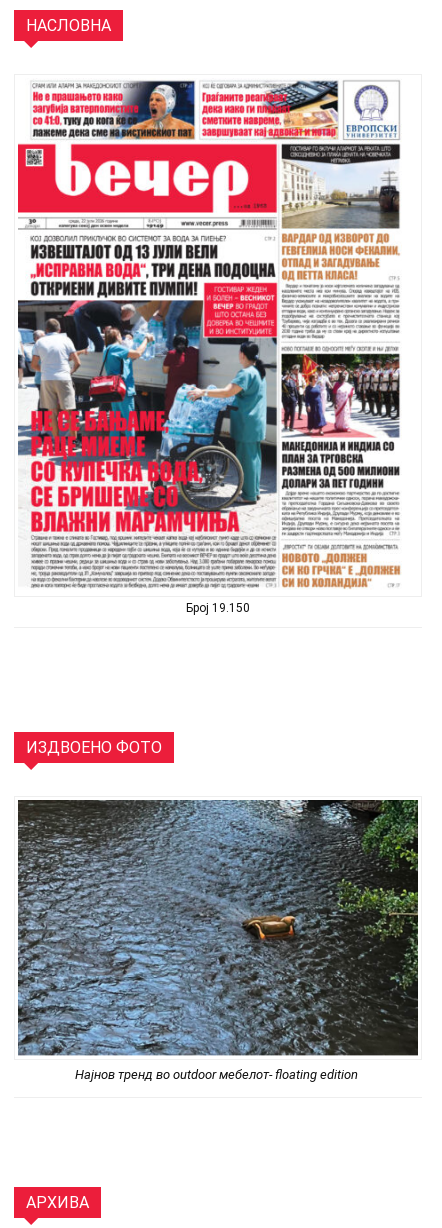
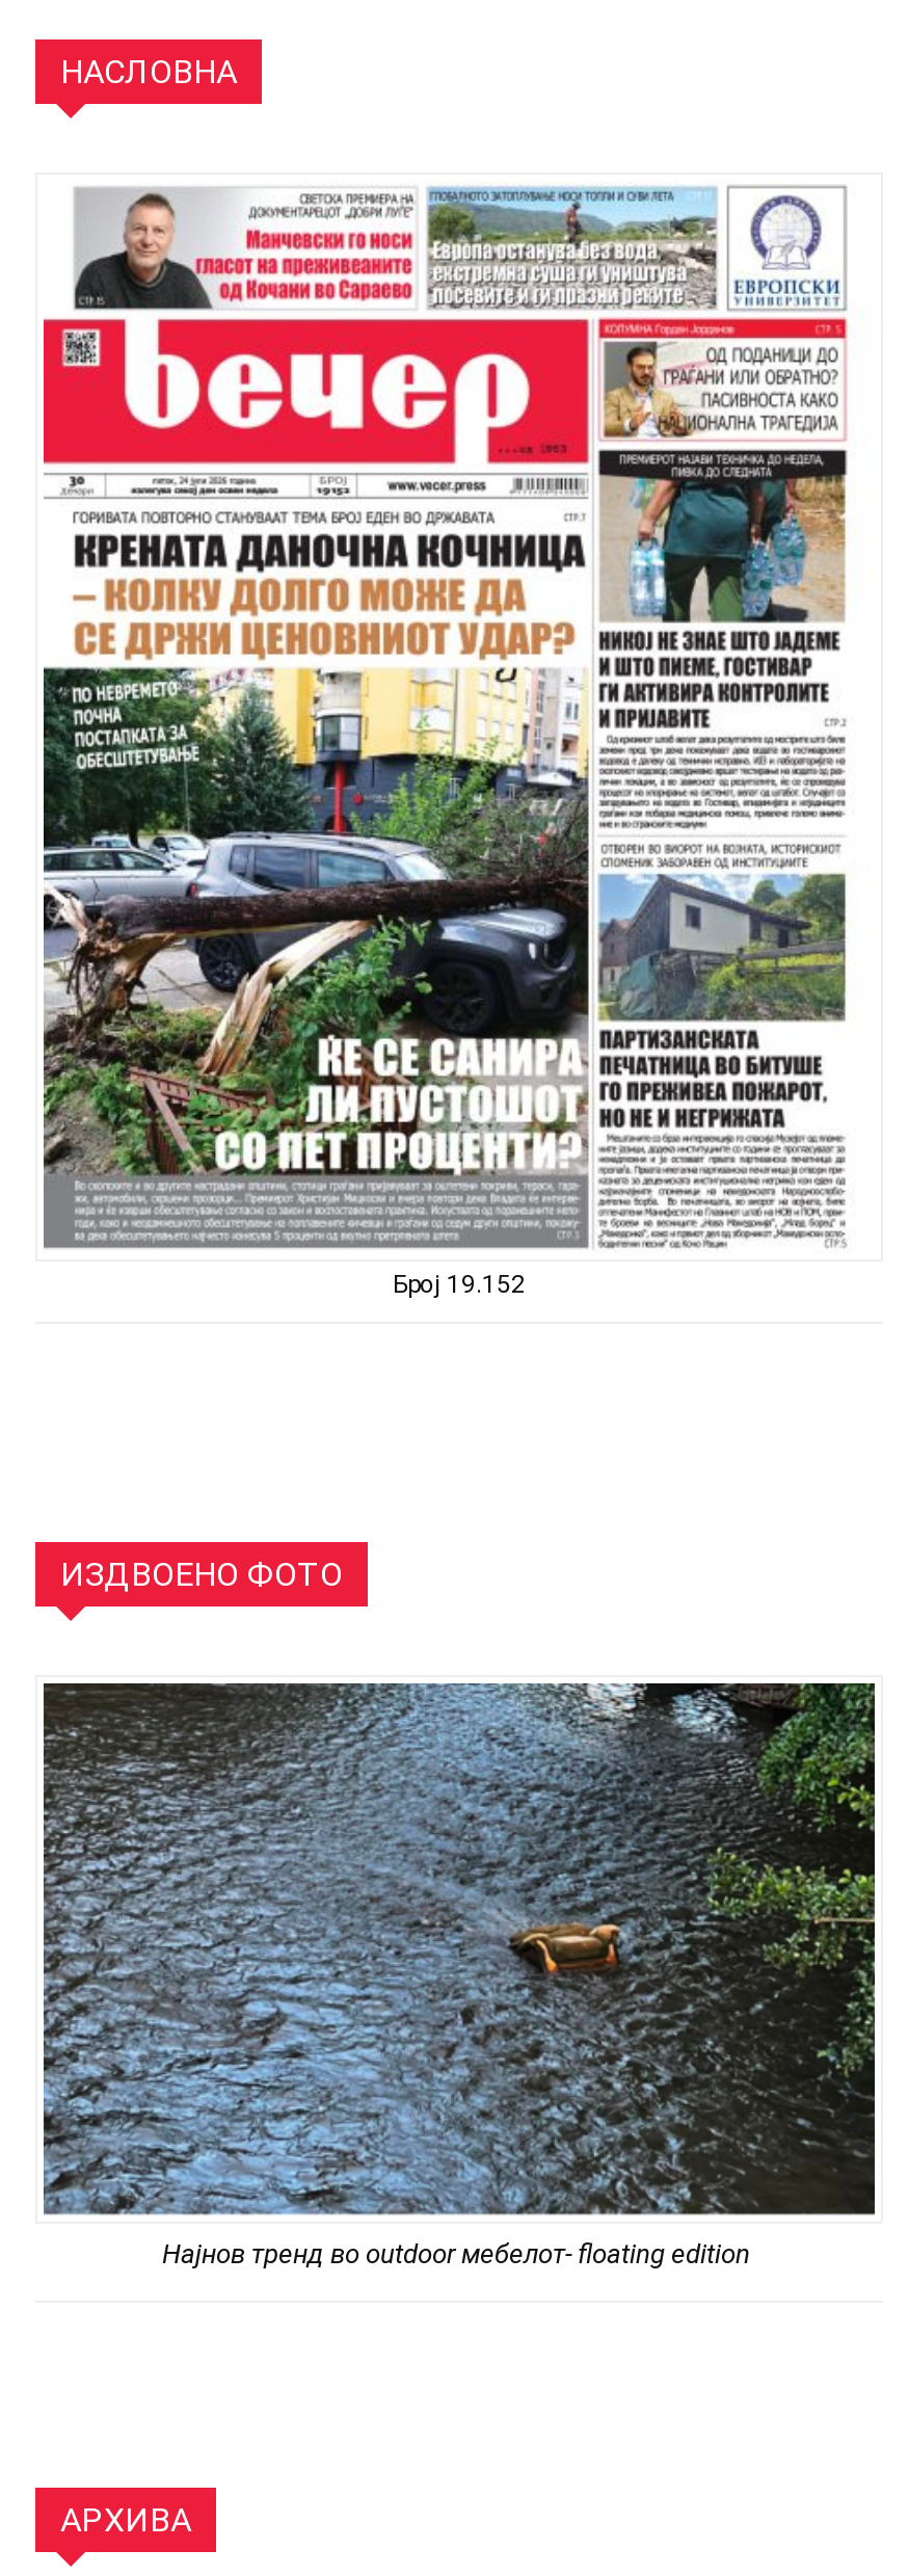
[17,80,405,615] [image] | Број 19.150 -> [42,185,850,1299] [image] | Број 19.152

